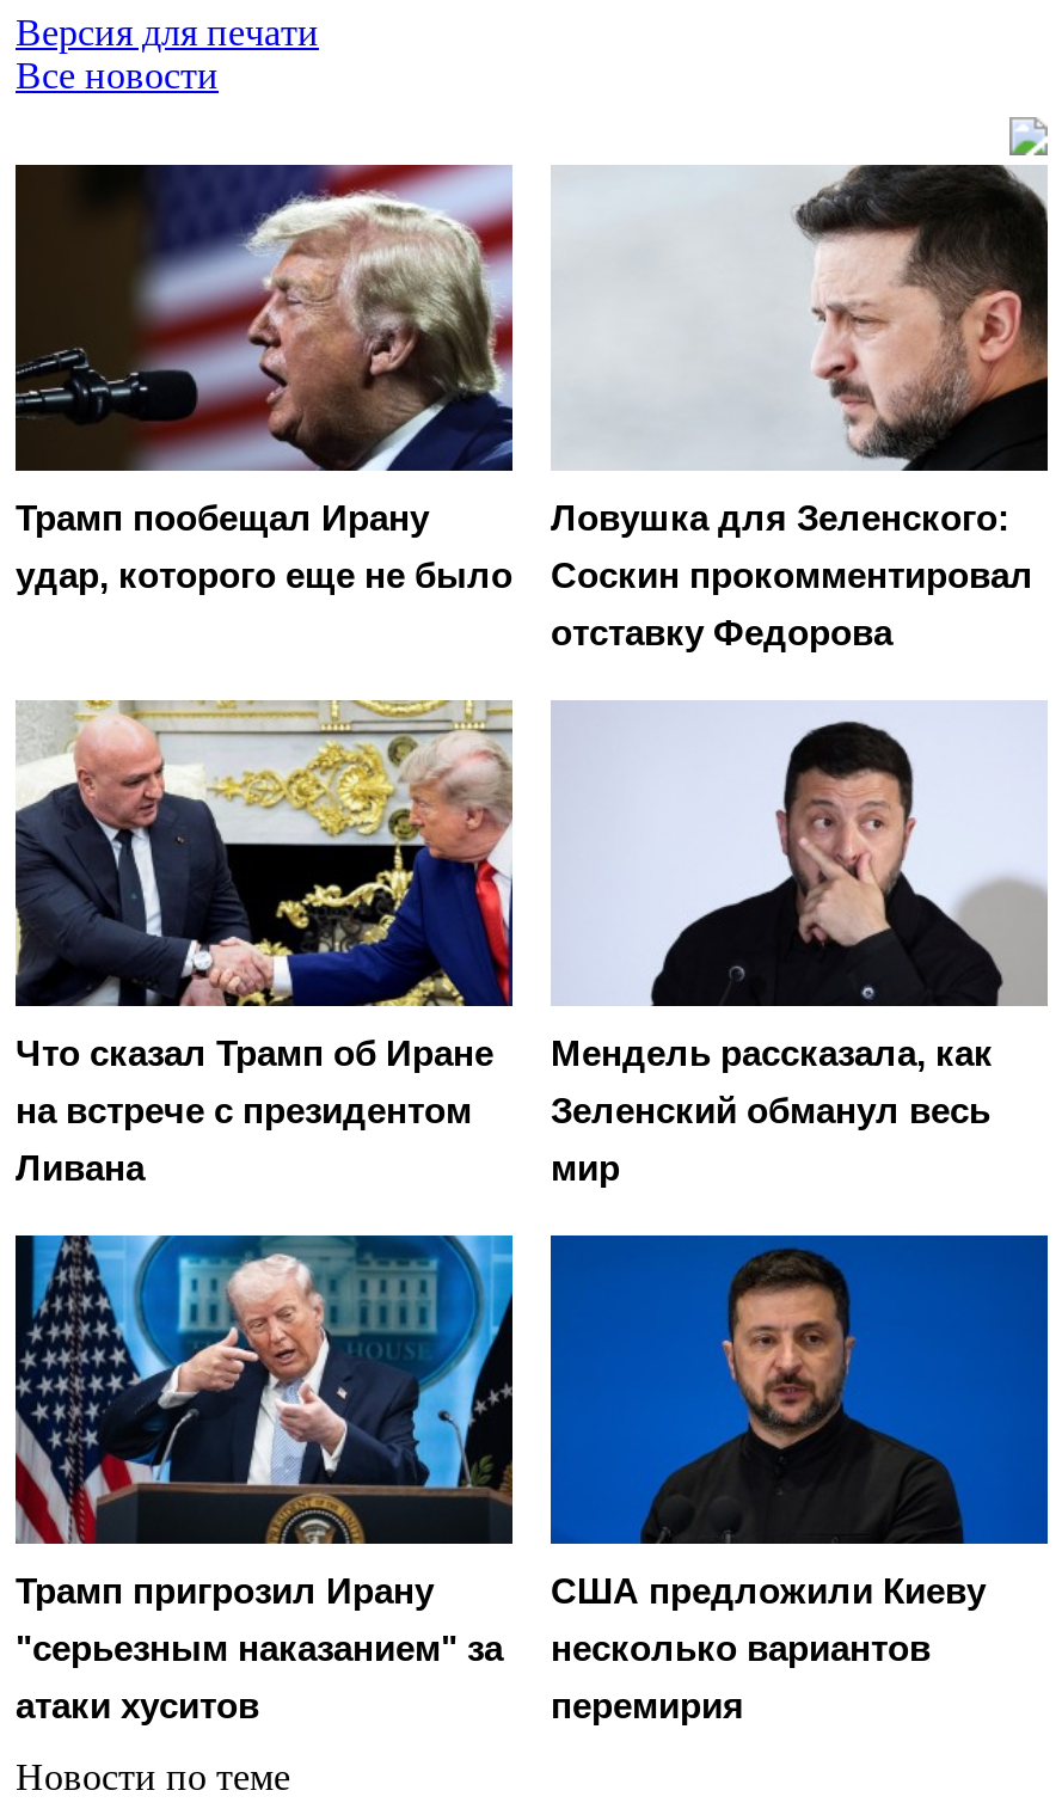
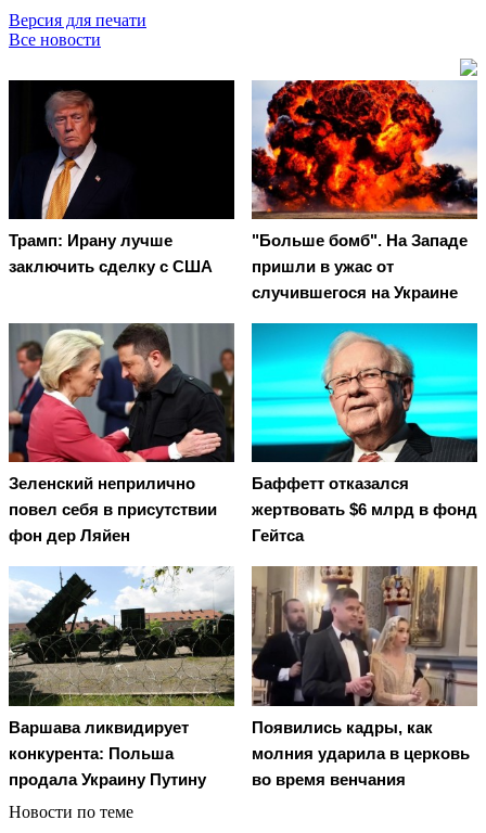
[16,163,515,595] [image] | Трамп пообещал Ирану | удар, которого еще не было -> [9,79,235,276] [image] | Трамп: Ирану лучше | заключить сделку с США
[551,163,1050,653] [image] | Ловушка для Зеленского: | Соскин прокомментировал | отставку Федорова -> [251,79,478,302] [image] | "Больше бомб". На Западе | пришли в ужас от | случившегося на Украине
[13,700,515,1188] [image] | Что сказал Трамп об Иране | на встрече с президентом | Ливана -> [8,323,235,545] [image] | Зеленский неприлично | повел cебя в присутствии | фон дер Ляйен
[551,700,1048,1188] [image] | Мендель рассказала, как | Зеленский обманул весь | мир -> [251,322,478,545] [image] | Баффетт отказался | жертвовать $6 млрд в фонд | Гейтса
[13,1231,515,1724] [image] | Трамп пригрозил Ирану | "серьезным наказанием" за | атаки хуситов -> [8,565,235,788] [image] | Варшава ликвидирует | конкурента: Польша | продала Украину Путину
[548,1231,1050,1725] [image] | США предложили Киеву | несколько вариантов | перемирия -> [251,565,478,788] [image] | Появились кадры, как | молния ударила в церковь | во время венчания

